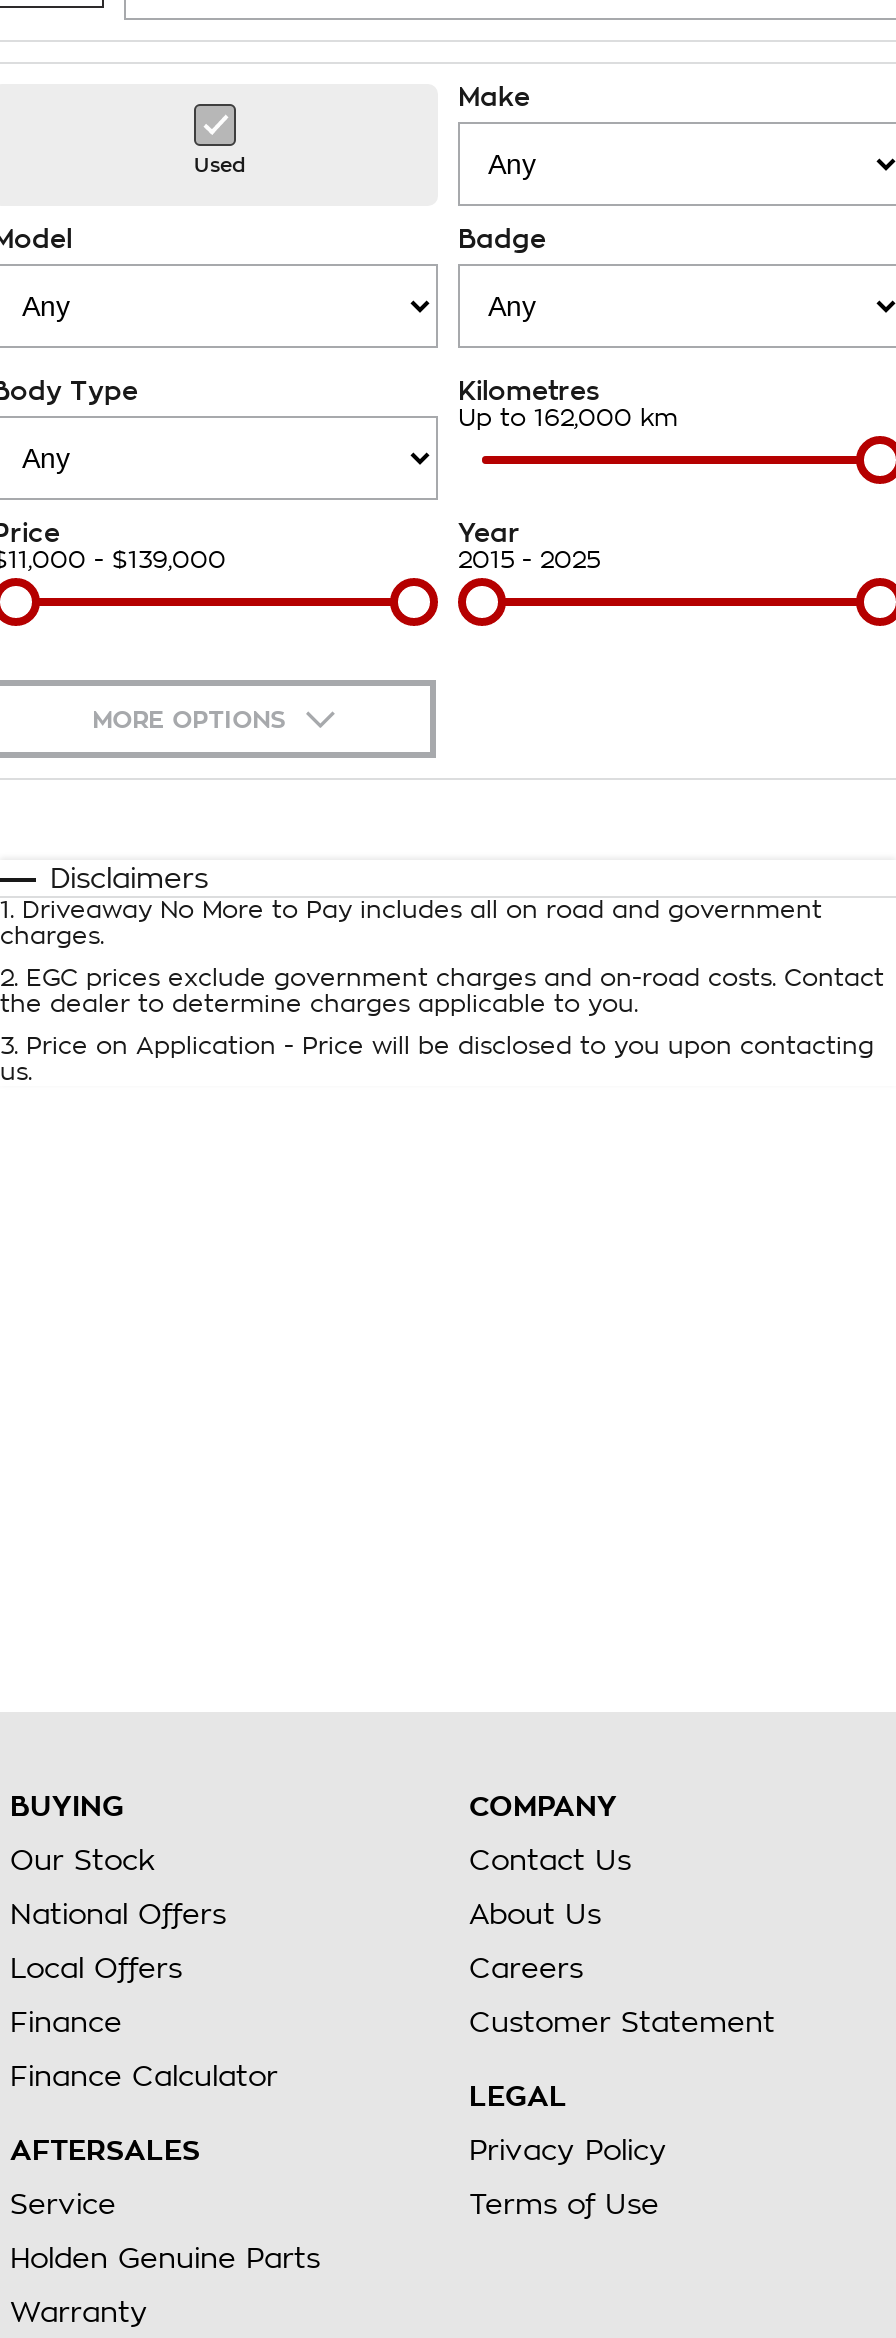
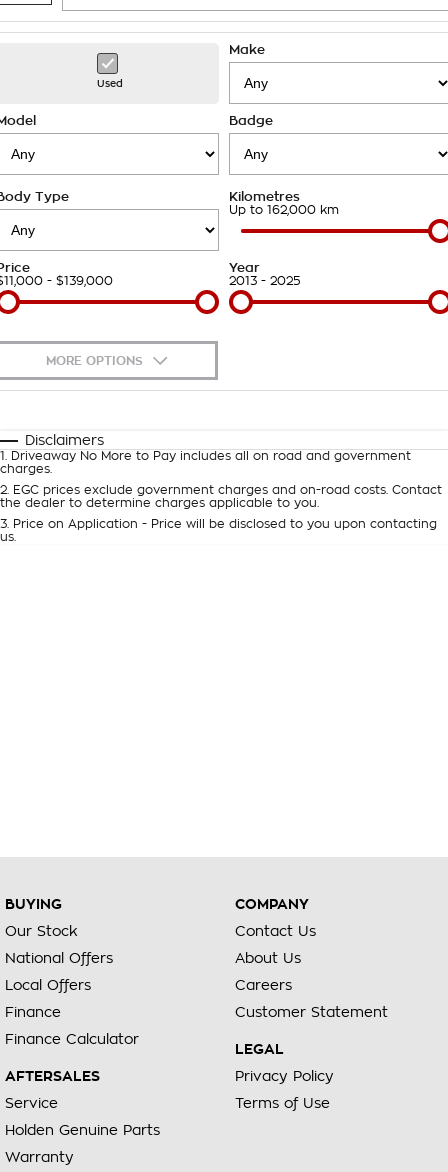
[458,548,600,572] 2015 - 2025 -> [229,275,300,287] 2013 - 2025

